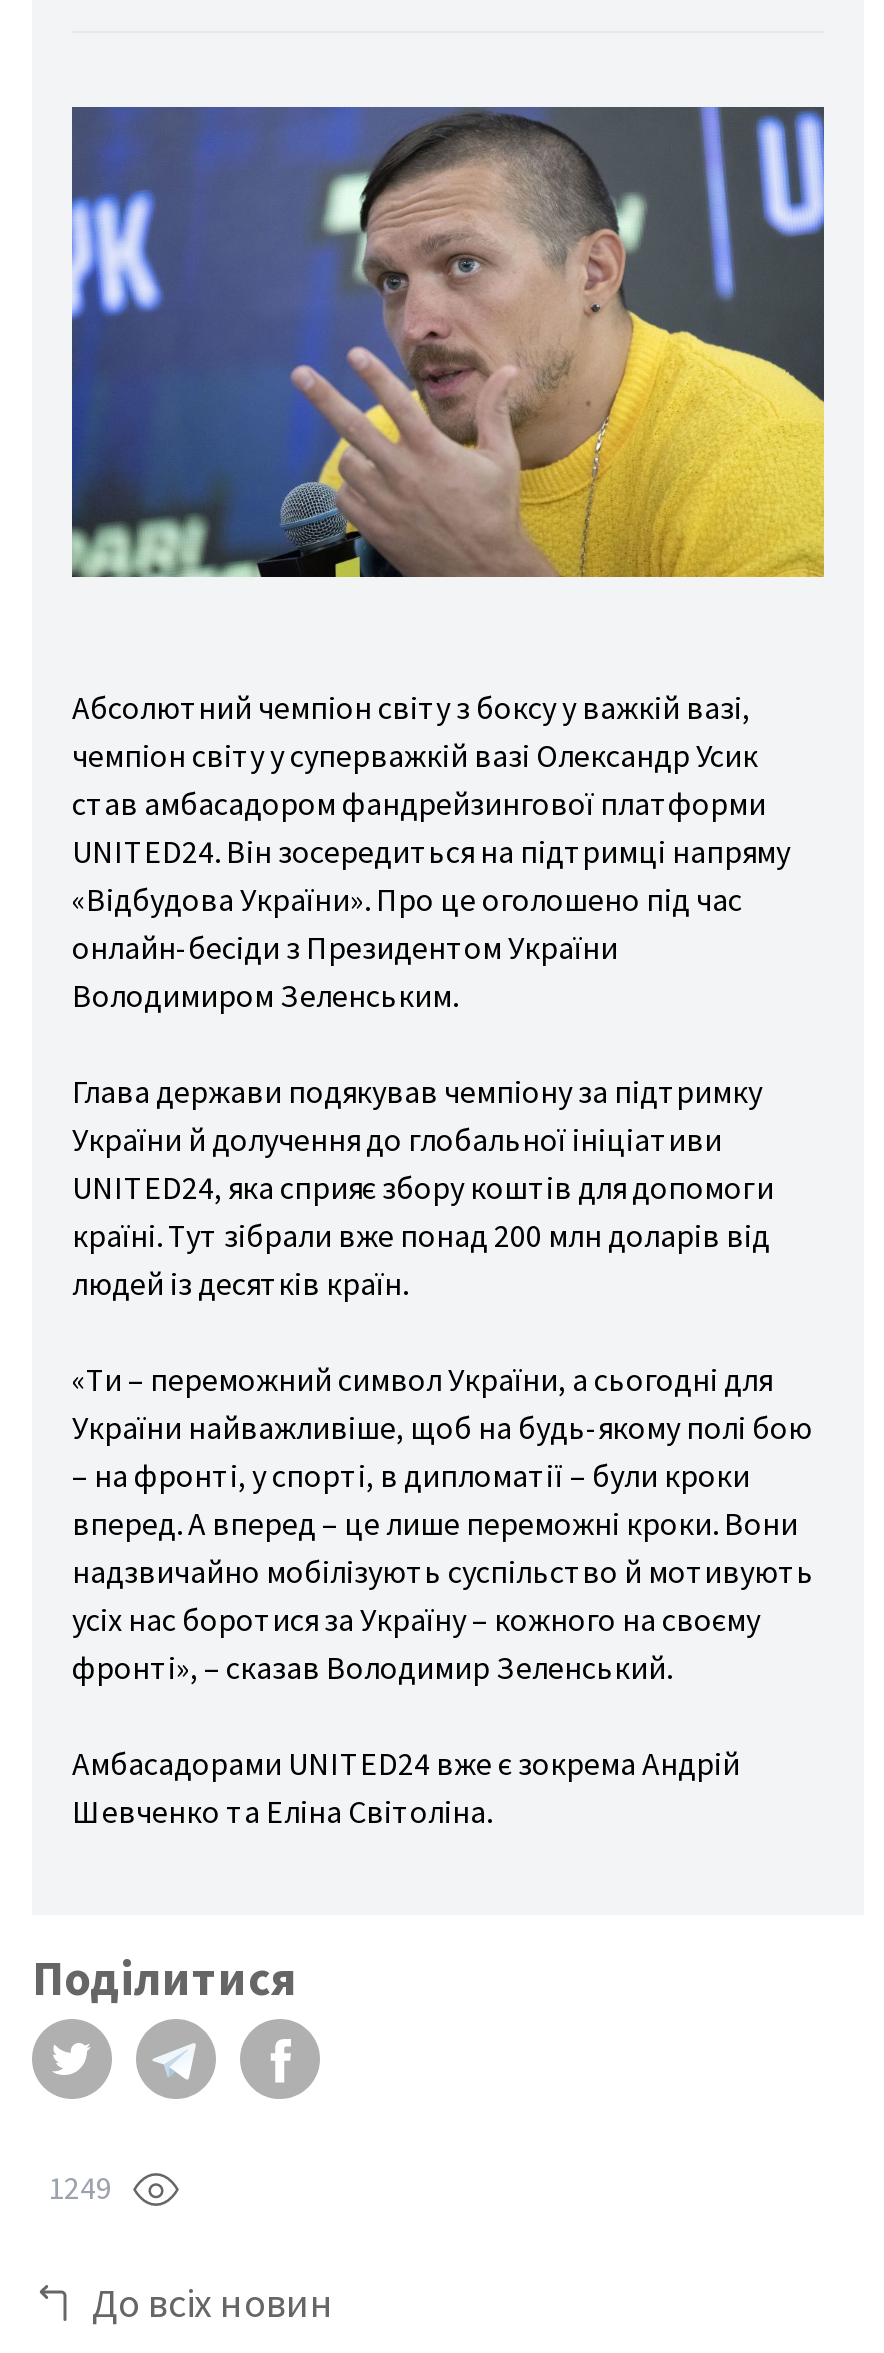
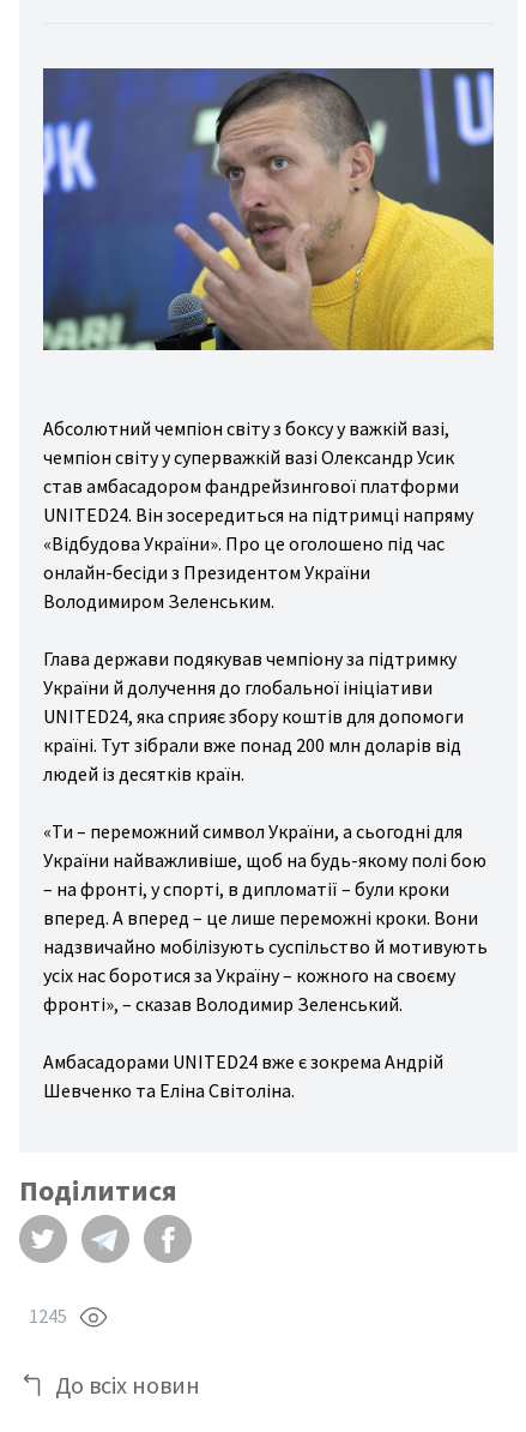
[48,2167,112,2207] 1249 -> [29,1304,67,1328] 1245

